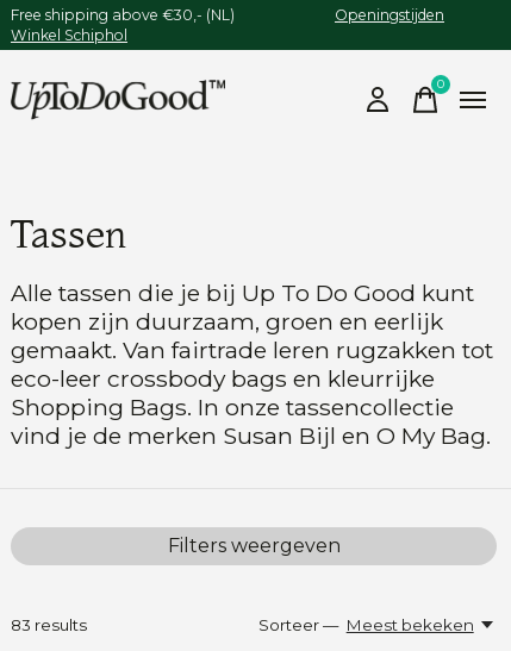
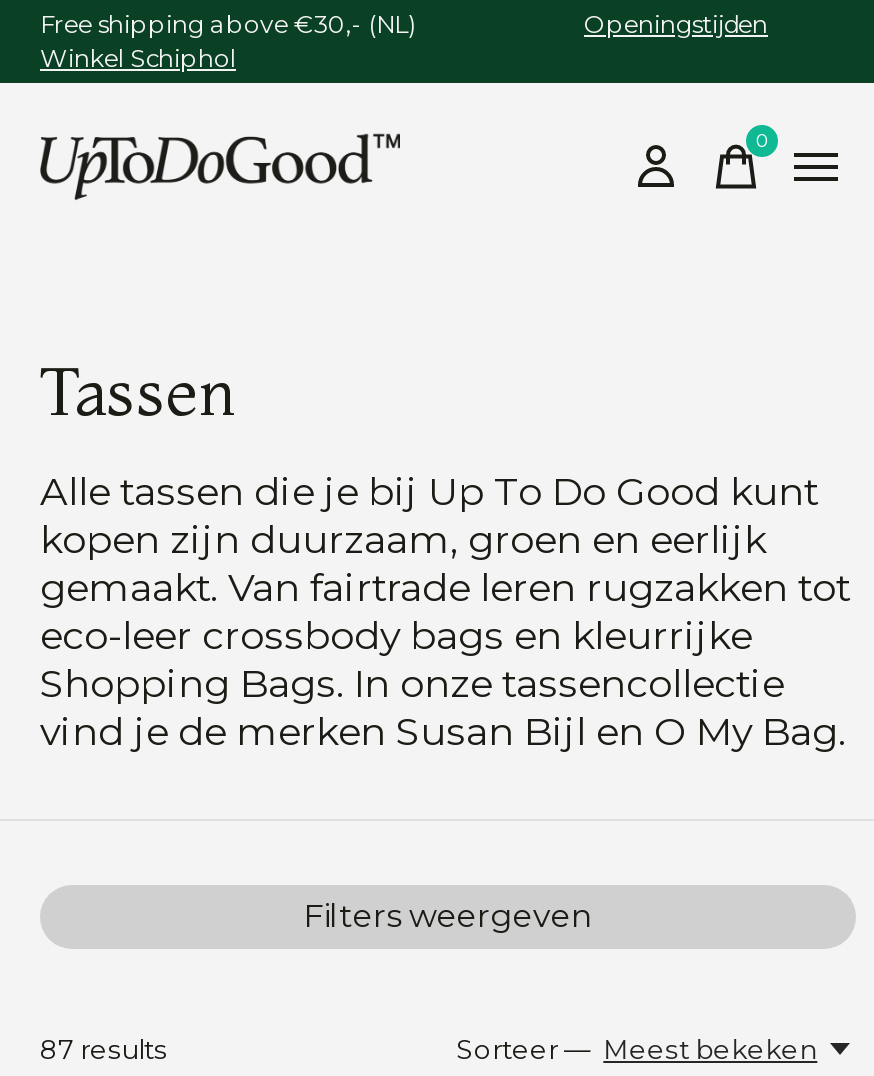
[11,615,87,634] 83 results -> [40,1032,168,1064] 87 results

